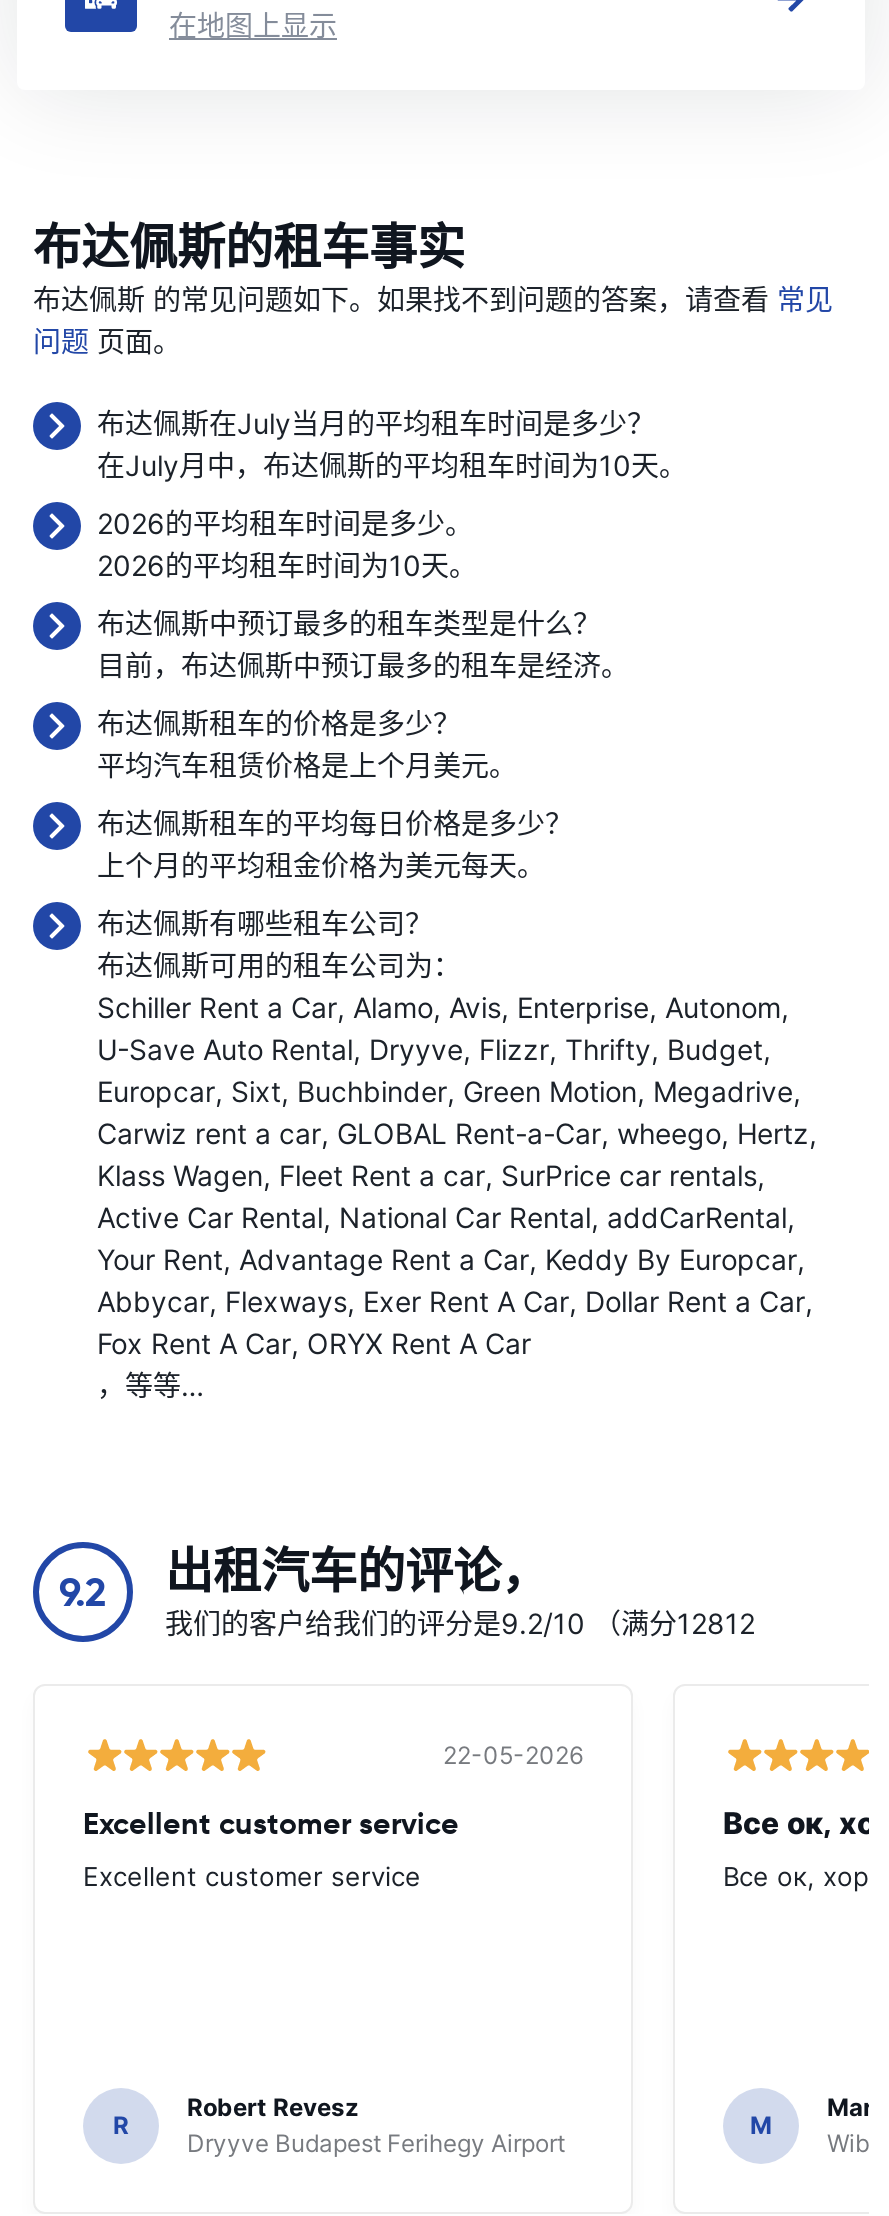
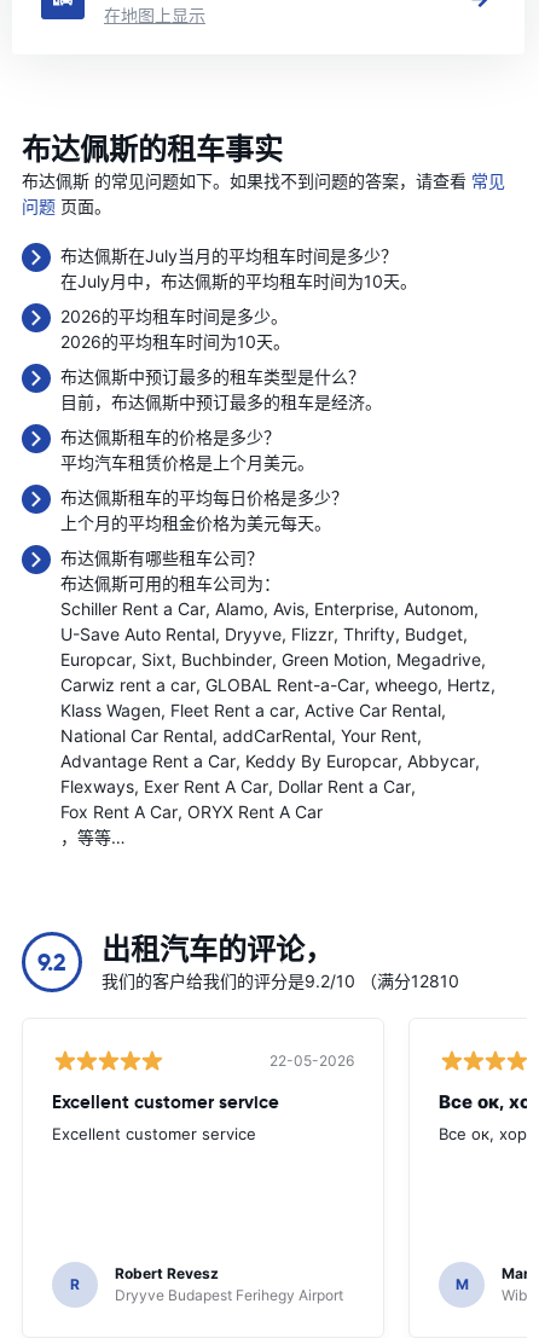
[97,1158,805,1318] Klass Wagen Fleet Rent a car SurPrice car rentals | Active Car Rental National Car Rental addCarRental | Your Rent Advantage Rent a Car Keddy By Europcar | Abbycar Flexways Exer Rent A Car Dollar Rent a Car -> [60,700,475,797] Klass Wagen Fleet Rent a car Active Car Rental | National Car Rental addCarRental Your Rent | Advantage Rent a Car Keddy By Europcar Abbycar | Flexways Exer Rent A Car Dollar Rent a Car
[165,1606,755,1640] 我们的客户给我们的评分是9.2/10 （满分12812 -> [102,971,459,991] 我们的客户给我们的评分是9.2/10 （满分12810

